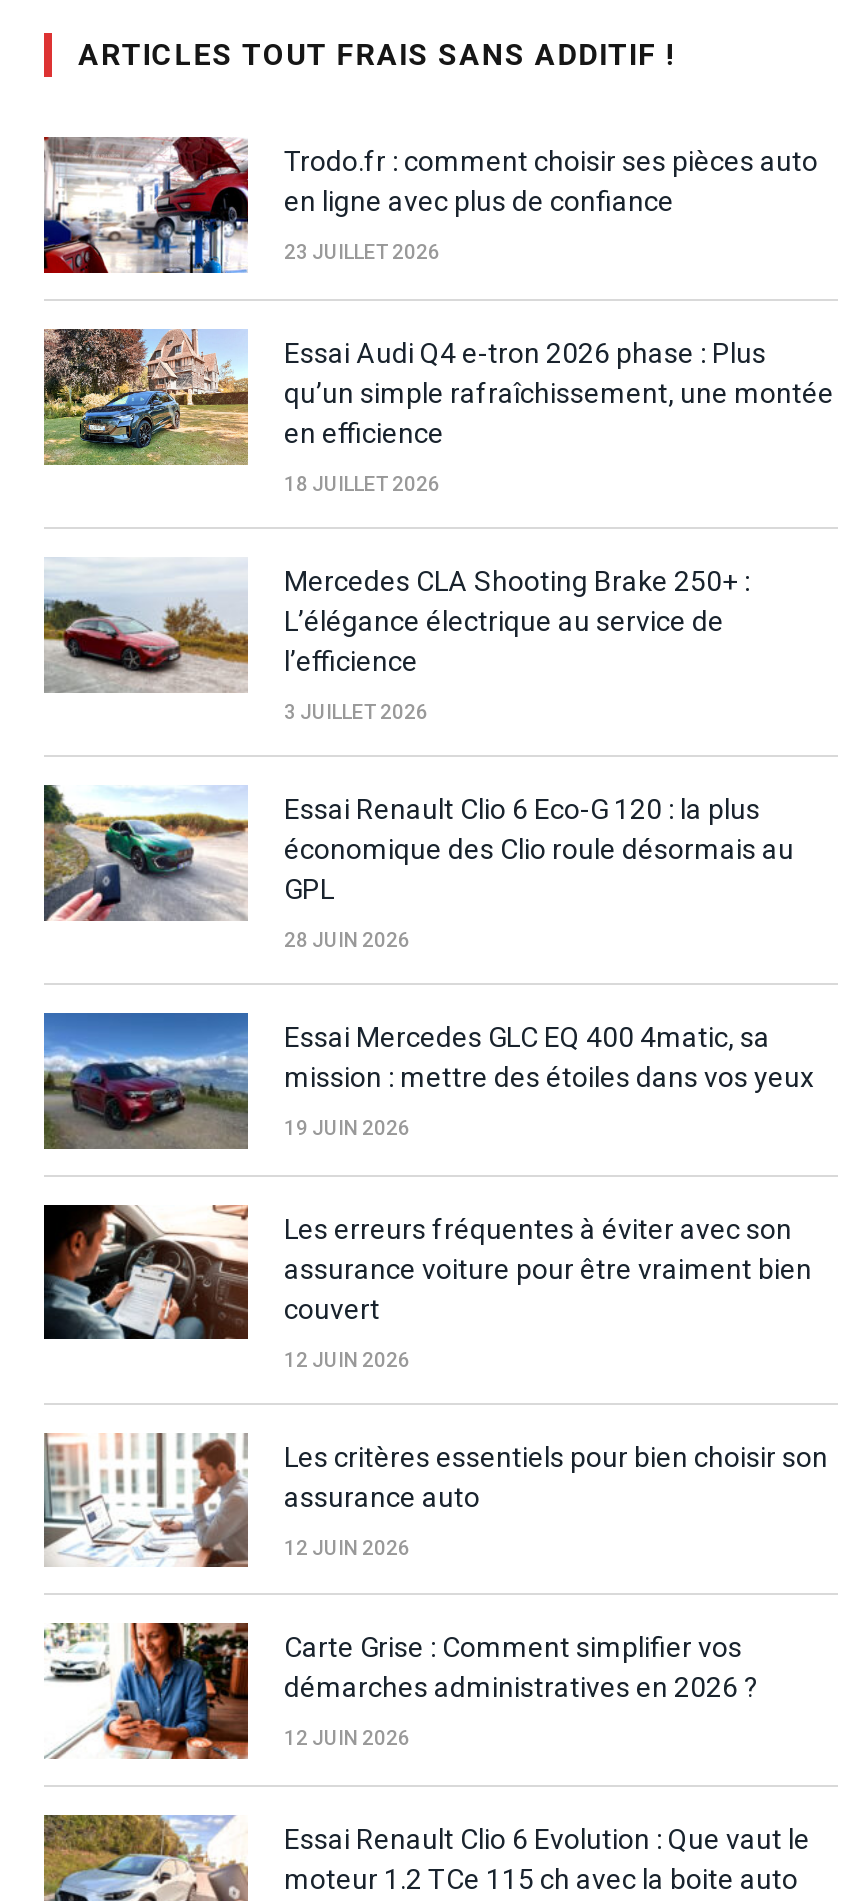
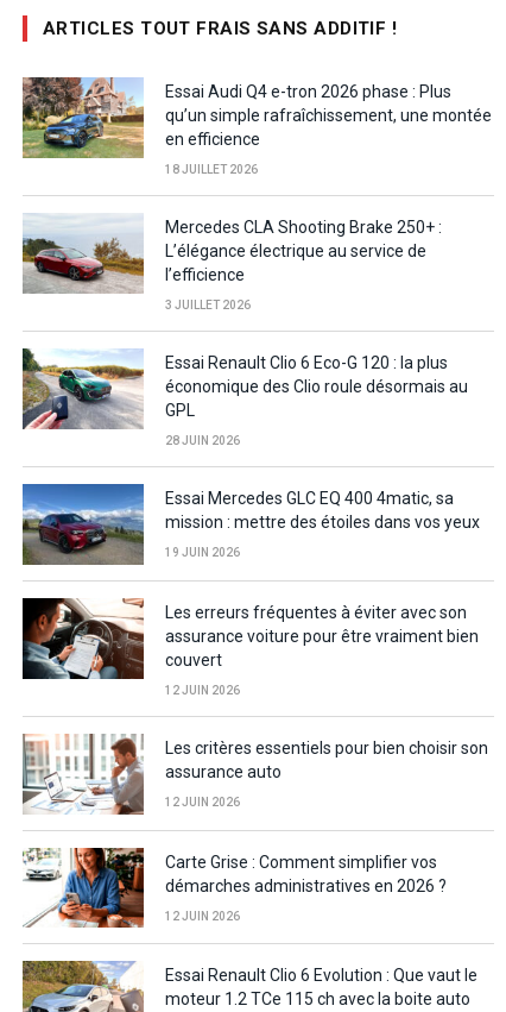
[42,135,818,275] [image] | Trodo.fr : comment choisir ses pièces auto | en ligne avec plus de confiance | 23 JUILLET 2026 -> none

